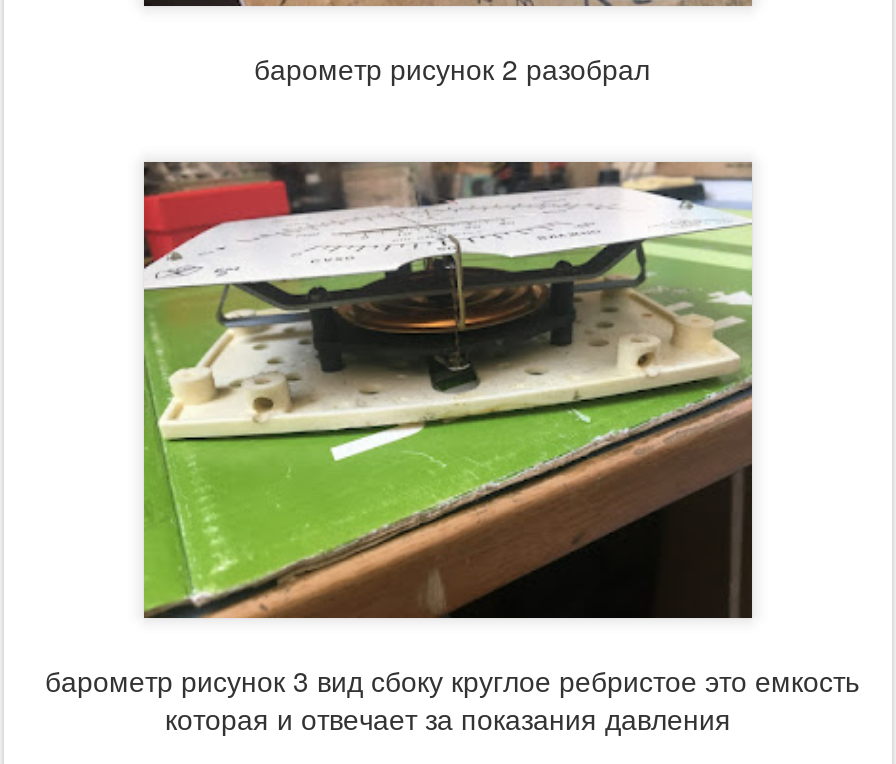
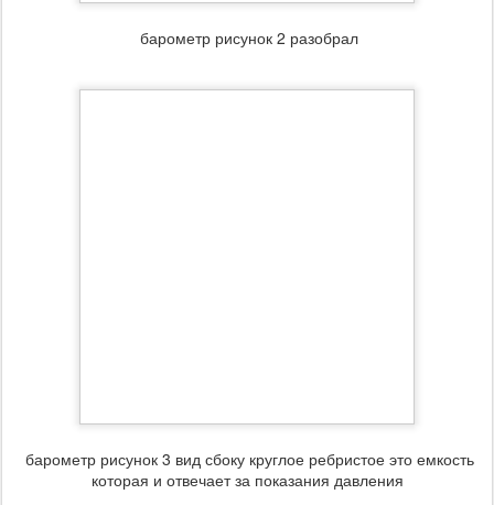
[142,160,754,620] [image] -> none

